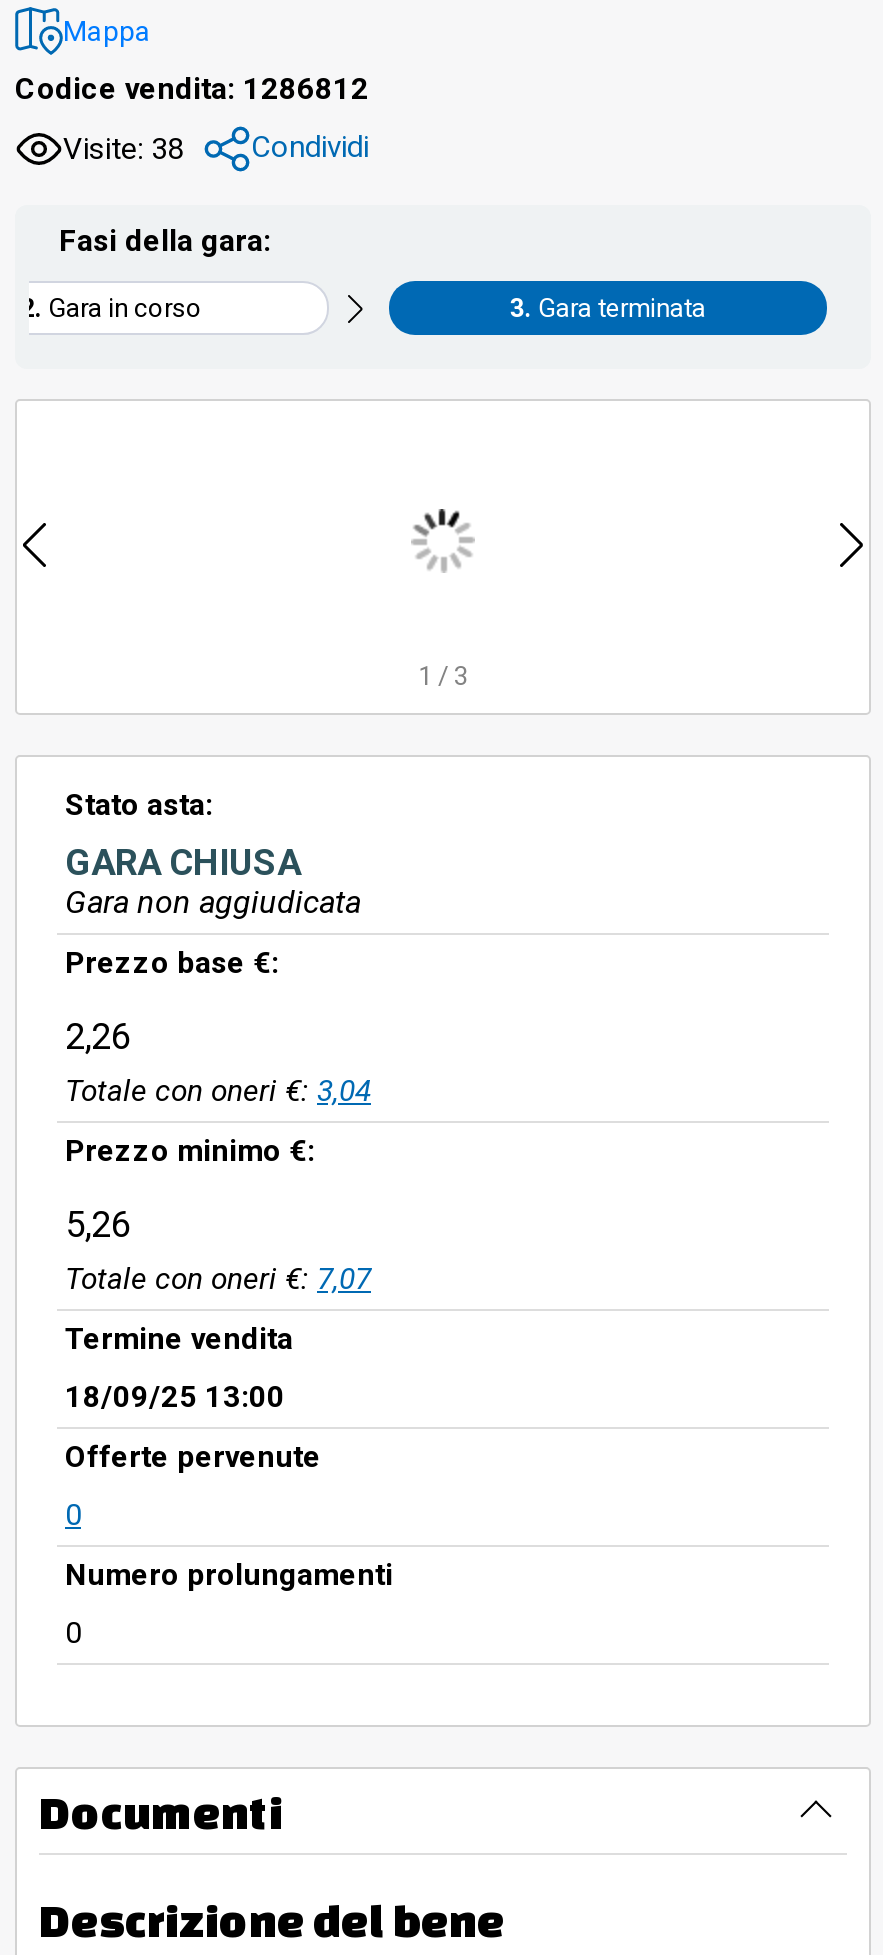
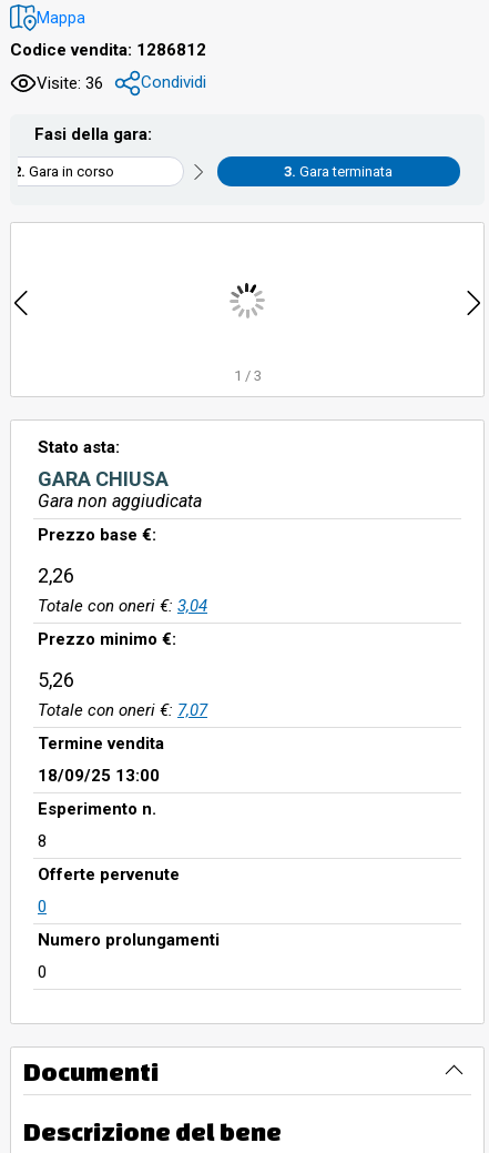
[63,129,369,166] Visite: 38 Condividi -> [37,72,206,93] Visite: 36 Condividi
none -> [38,799,156,851] Esperimento n. | 8

